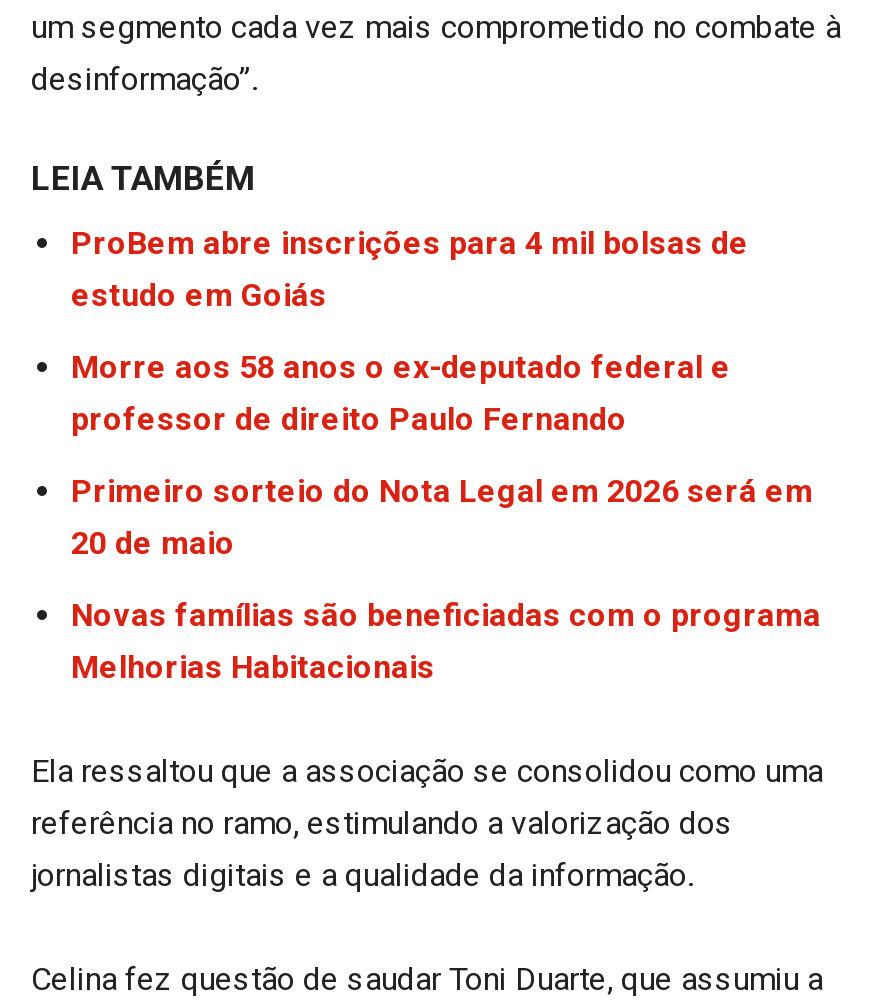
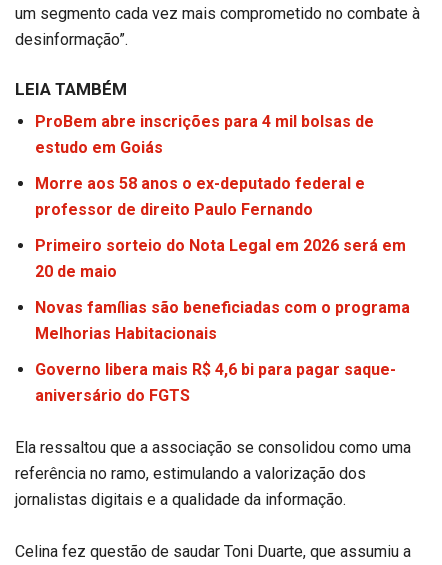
none -> [35,360,396,405] Governo libera mais R$ 4,6 bi para pagar saque- | aniversário do FGTS

